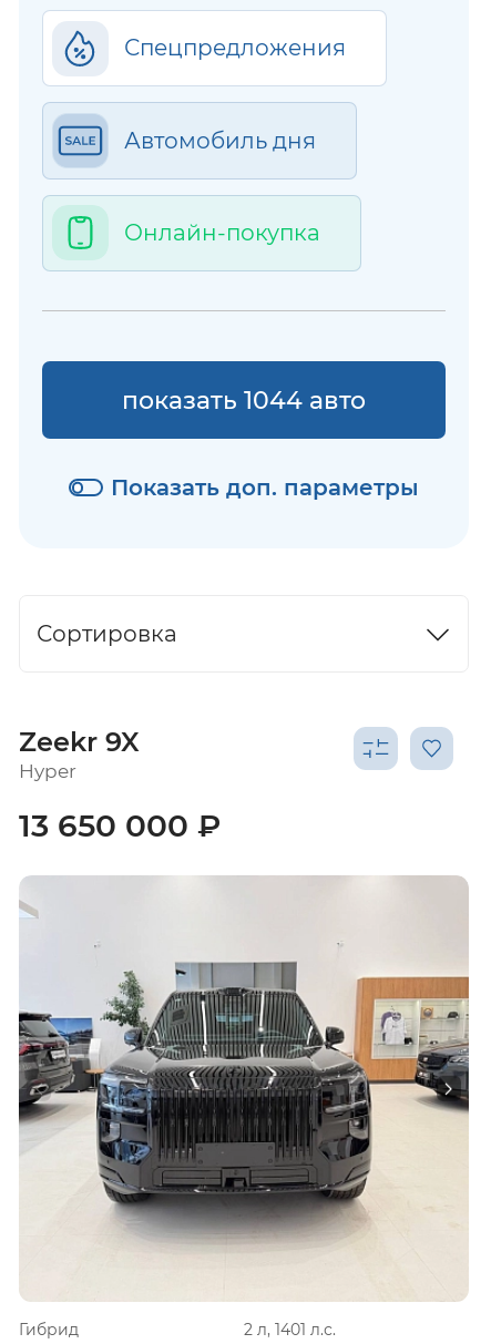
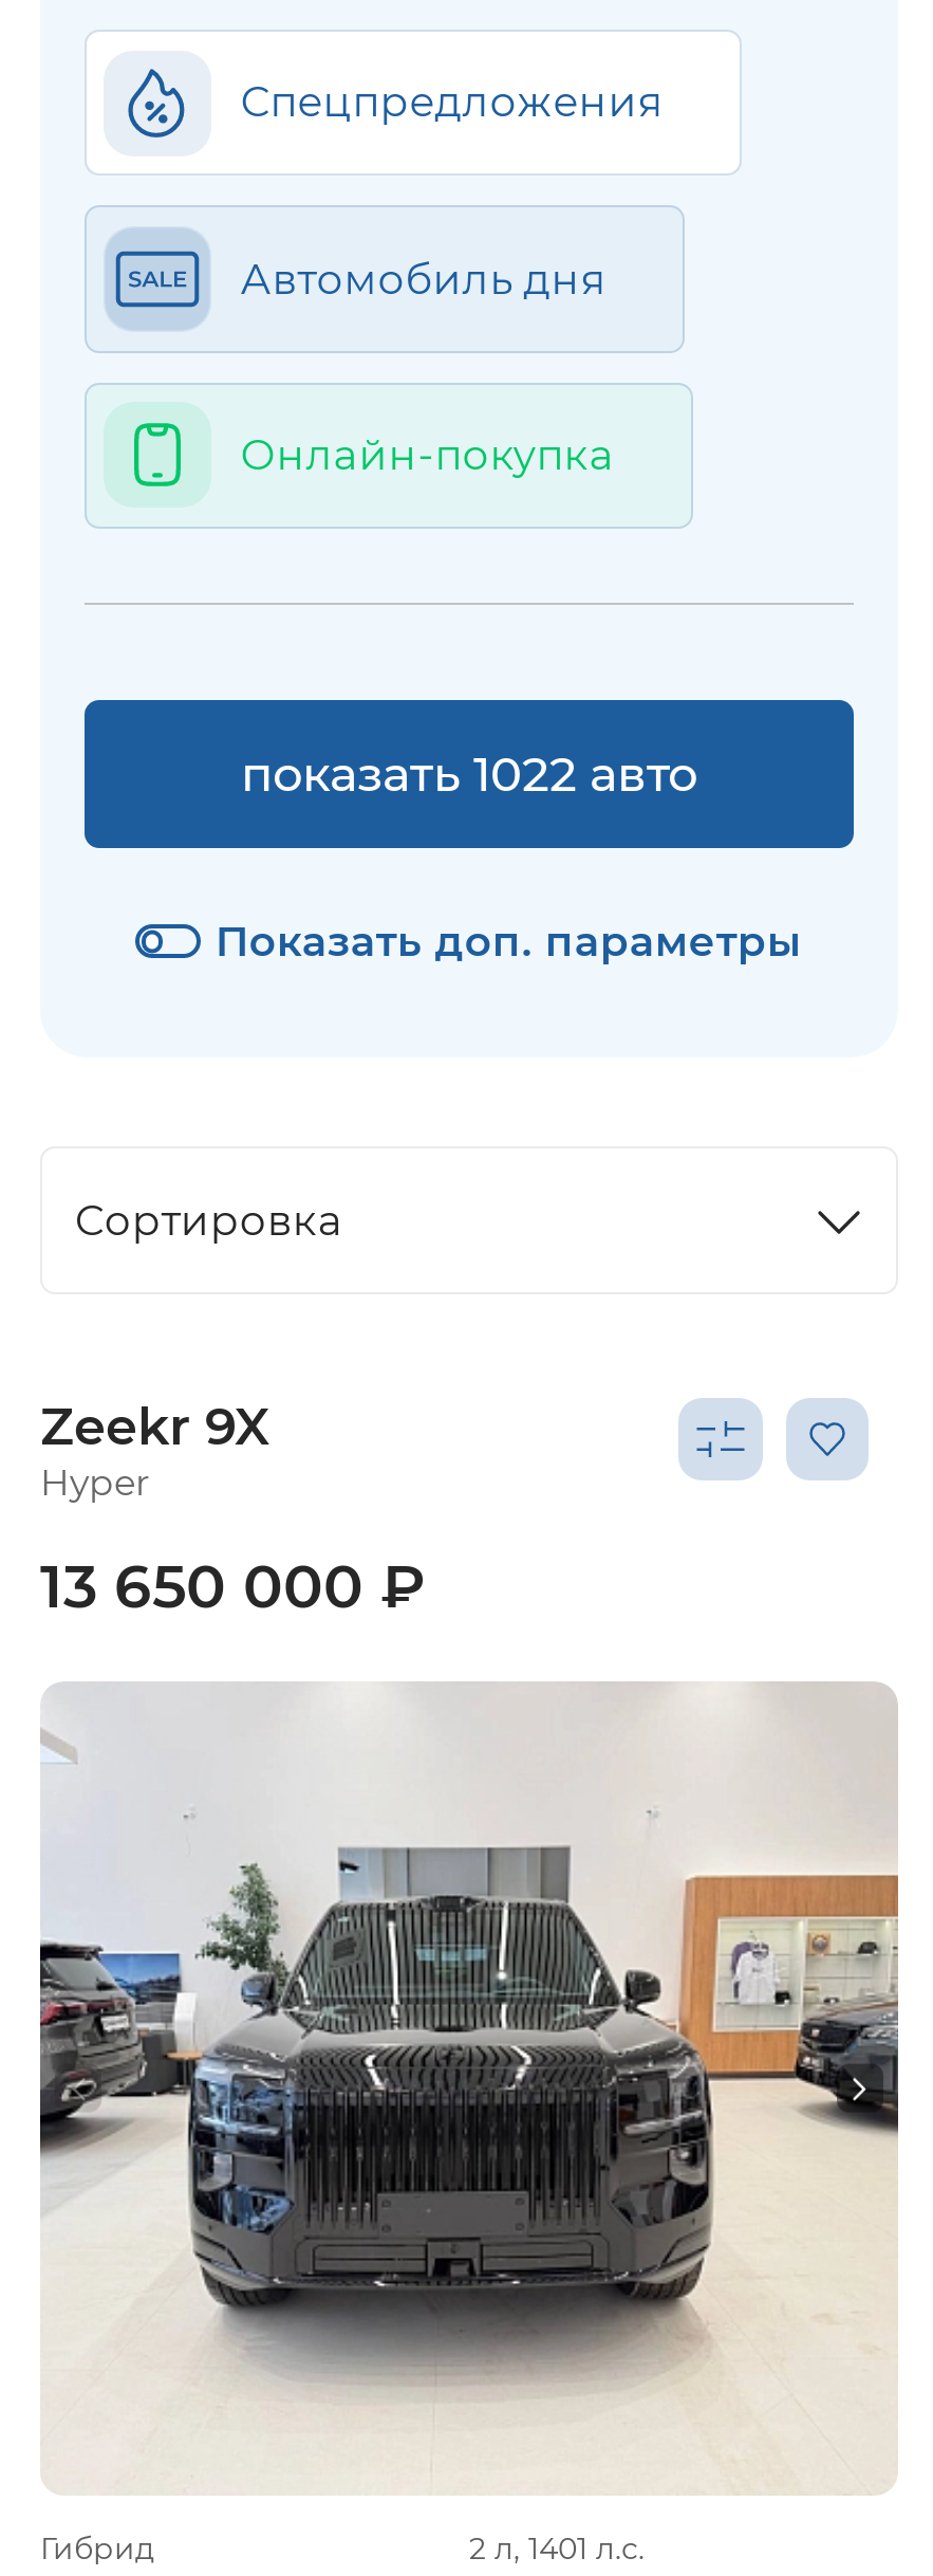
[122,384,366,415] показать 1044 авто -> [241,744,697,803] показать 1022 авто

